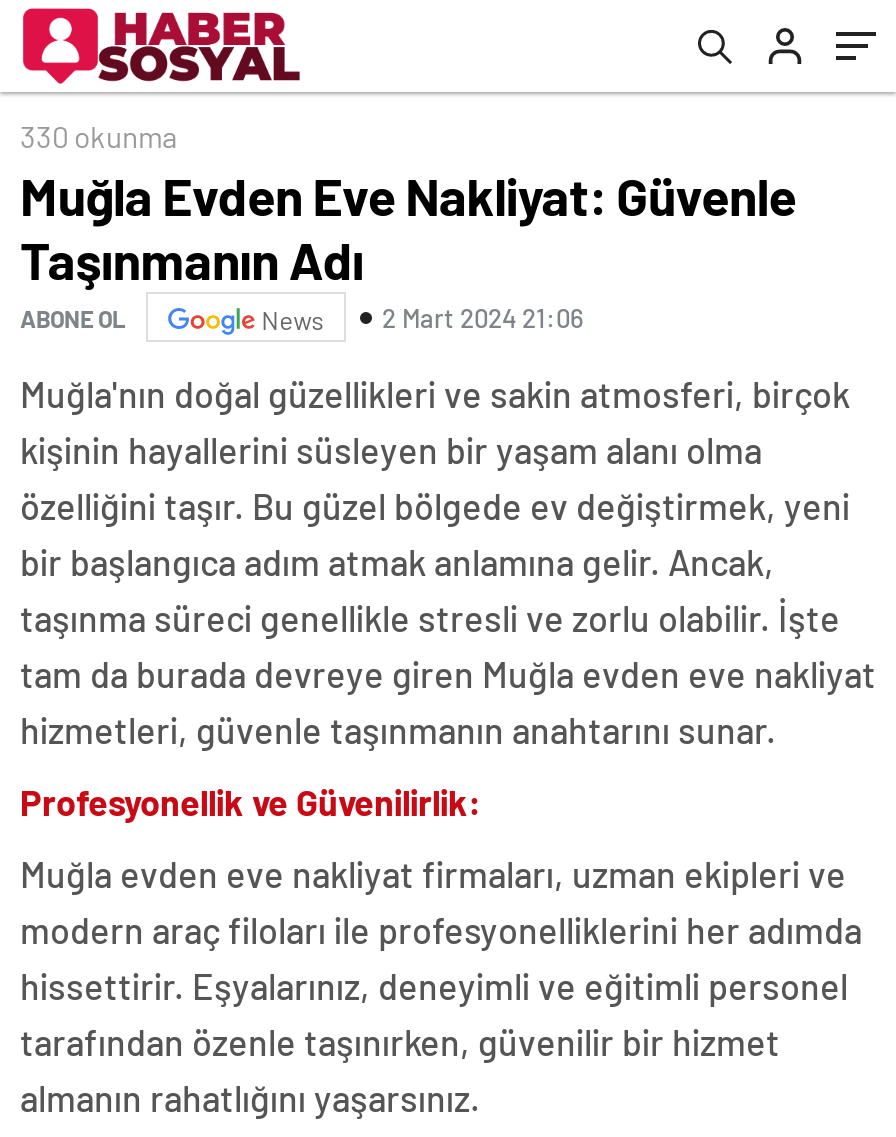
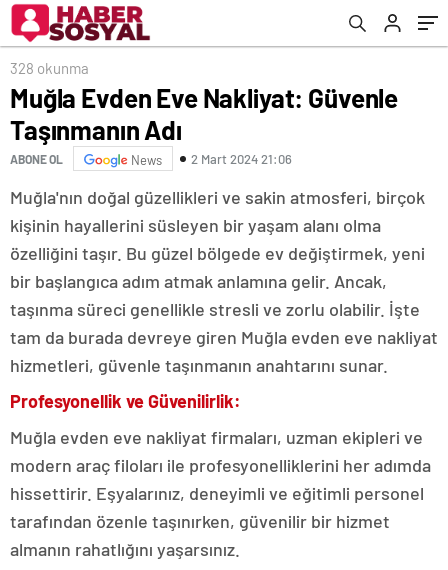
[20,118,178,154] 330 okunma -> [10,59,89,77] 328 okunma

